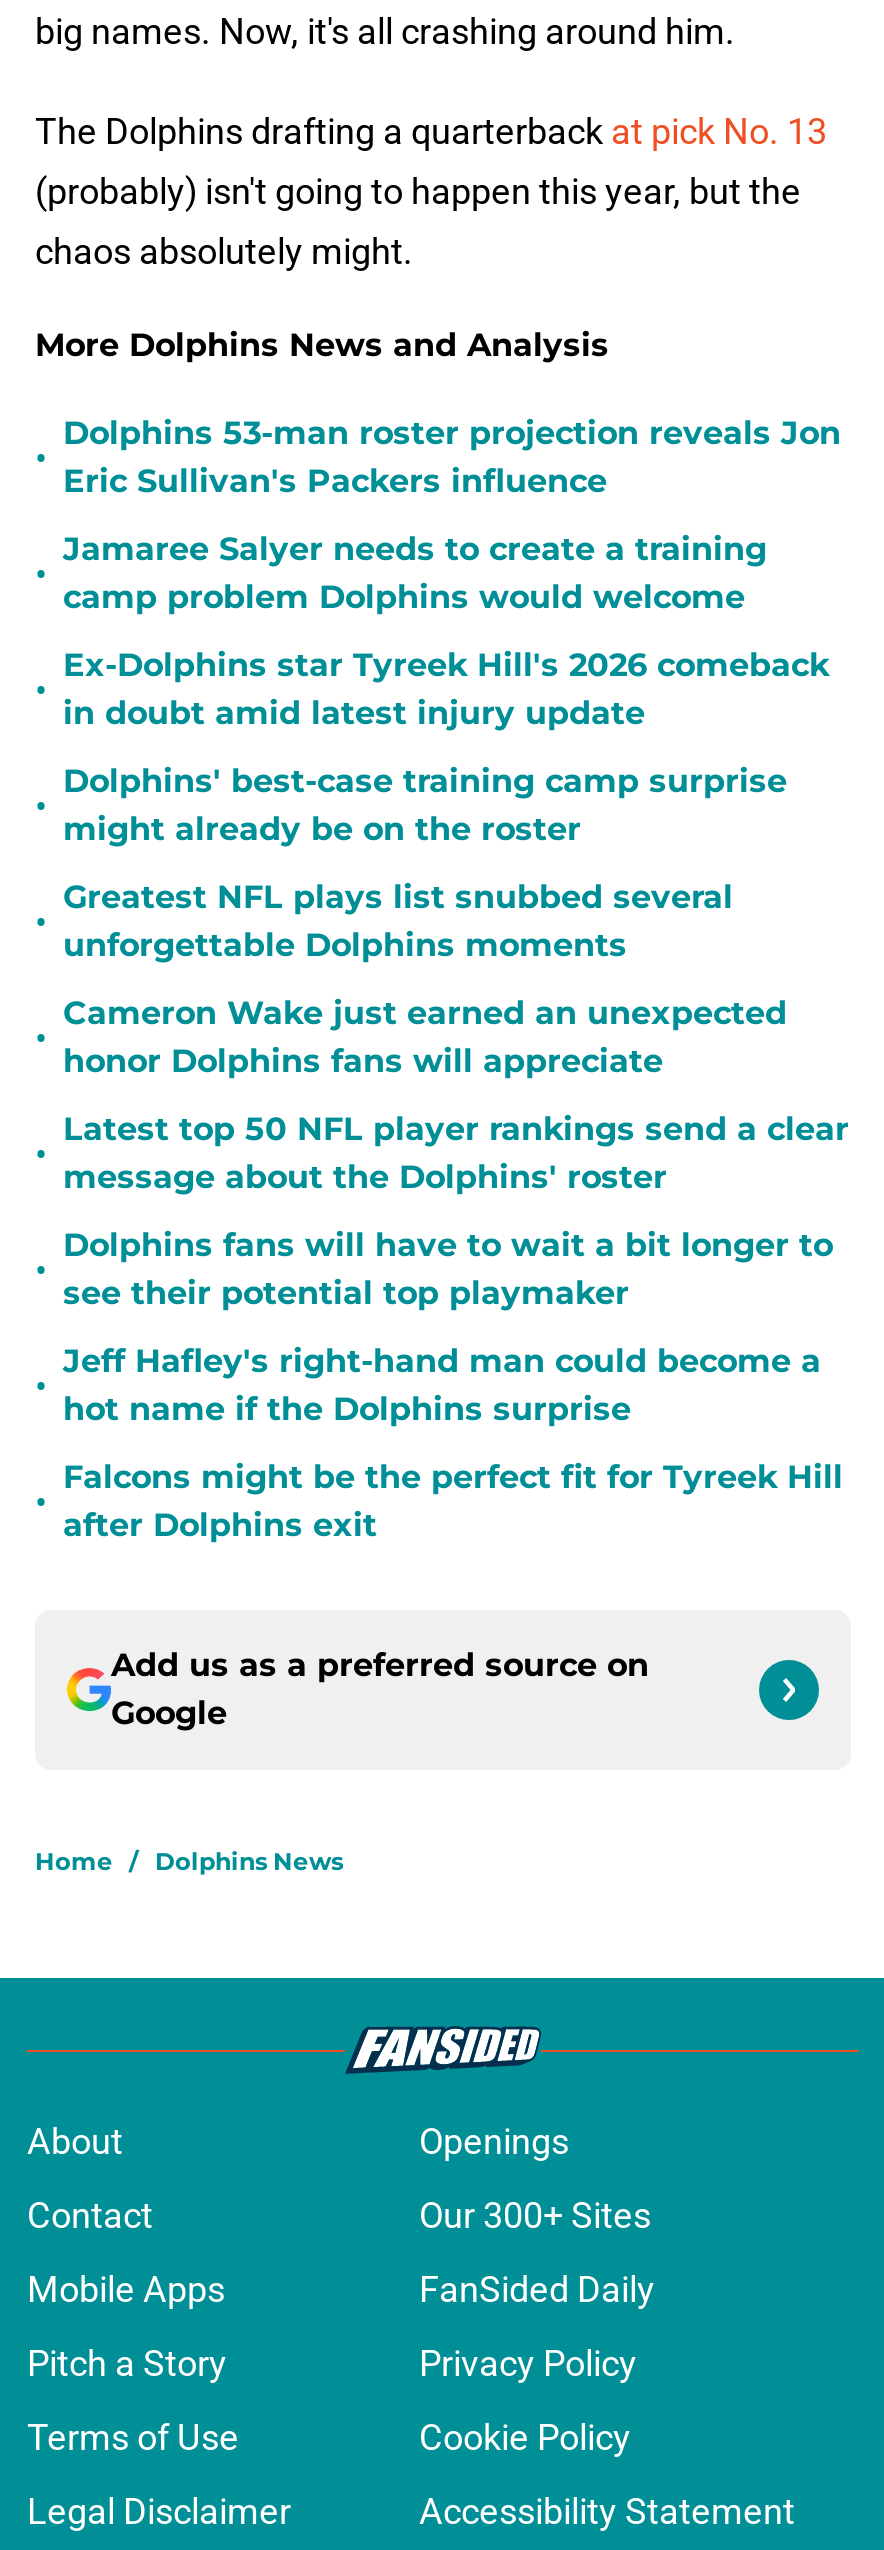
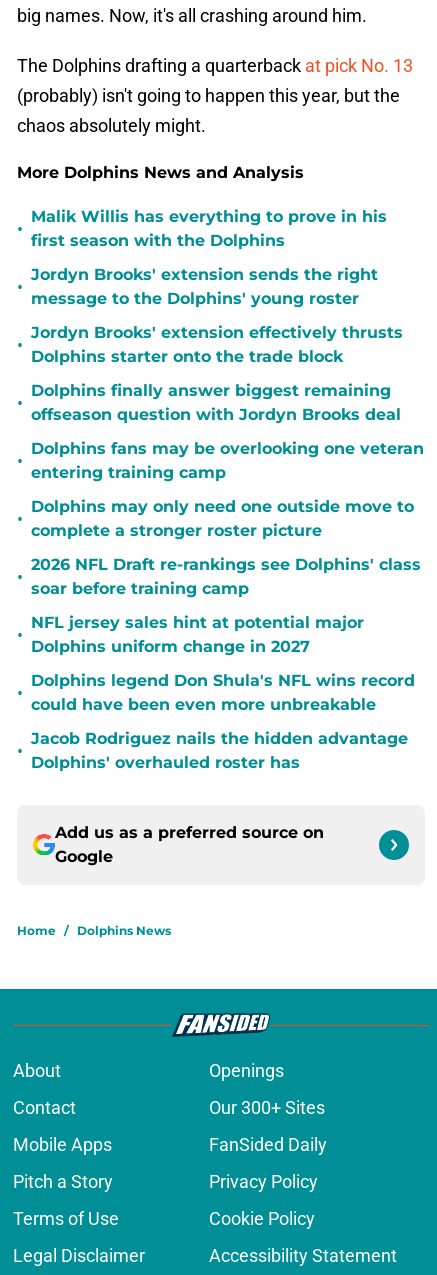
[63,414,841,500] Dolphins 53-man roster projection reveals Jon | Eric Sullivan's Packers influence -> [31,207,387,250] Malik Willis has everything to prove in his | first season with the Dolphins
[63,530,767,616] Jamaree Salyer needs to create a training | camp problem Dolphins would welcome -> [31,265,378,308] Jordyn Brooks' extension sends the right | message to the Dolphins' young roster
[63,646,829,732] Ex-Dolphins star Tyreek Hill's 2026 comeback | in doubt amid latest injury update -> [31,323,403,366] Jordyn Brooks' extension effectively thrusts | Dolphins starter onto the trade block
[63,762,787,848] Dolphins' best-case training camp surprise | might already be on the roster -> [31,381,401,424] Dolphins finally answer biggest remaining | offseason question with Jordyn Brooks deal
[63,878,733,964] Greatest NFL plays list snubbed several | unforgettable Dolphins moments -> [31,439,424,482] Dolphins fans may be overlooking one veteran | entering training camp
[63,994,787,1080] Cameron Wake just earned an unexpected | honor Dolphins fans will appreciate -> [31,497,414,540] Dolphins may only need one outside move to | complete a stronger roster picture
[63,1110,849,1196] Latest top 50 NFL player rankings send a clear | message about the Dolphins' roster -> [31,555,421,598] 2026 NFL Draft re-rankings see Dolphins' class | soar before training camp
[63,1226,833,1312] Dolphins fans will have to wait a bit longer to | see their potential top playmaker -> [31,613,364,656] NFL jersey sales hint at potential major | Dolphins uniform change in 2027
[63,1342,821,1428] Jeff Hafley's right-hand man could become a | hot name if the Dolphins surprise -> [31,671,415,714] Dolphins legend Don Shula's NFL wins record | could have been even more unbreakable
[63,1458,843,1544] Falcons might be the perfect fit for Tyreek Hill | after Dolphins exit -> [31,729,408,772] Jacob Rodriguez nails the hidden advantage | Dolphins' overhauled roster has

